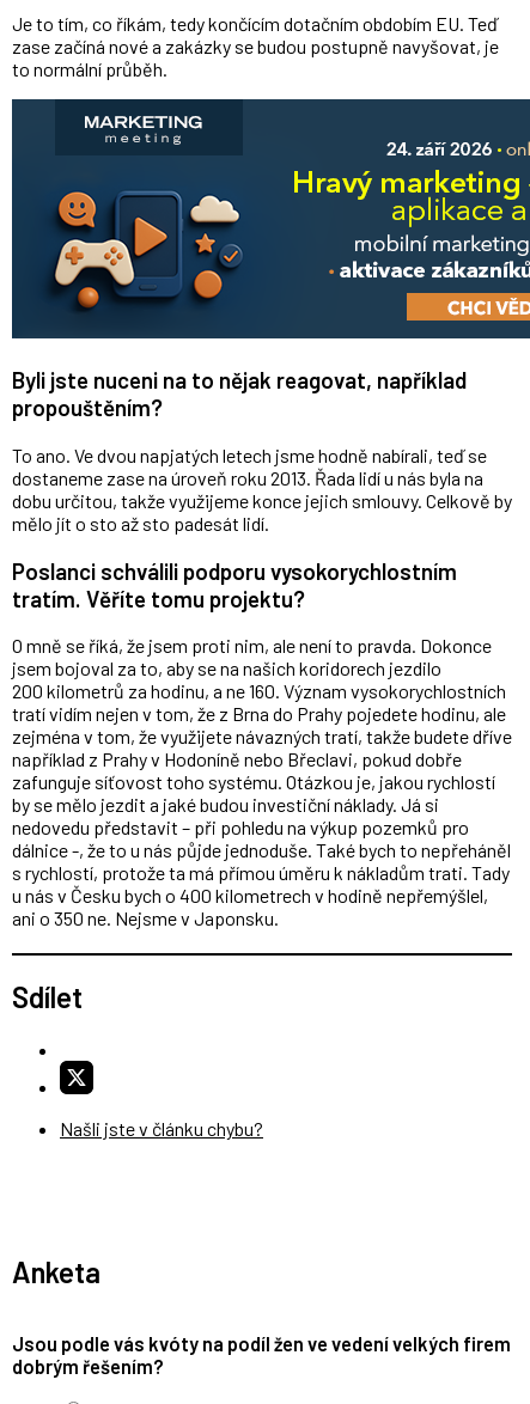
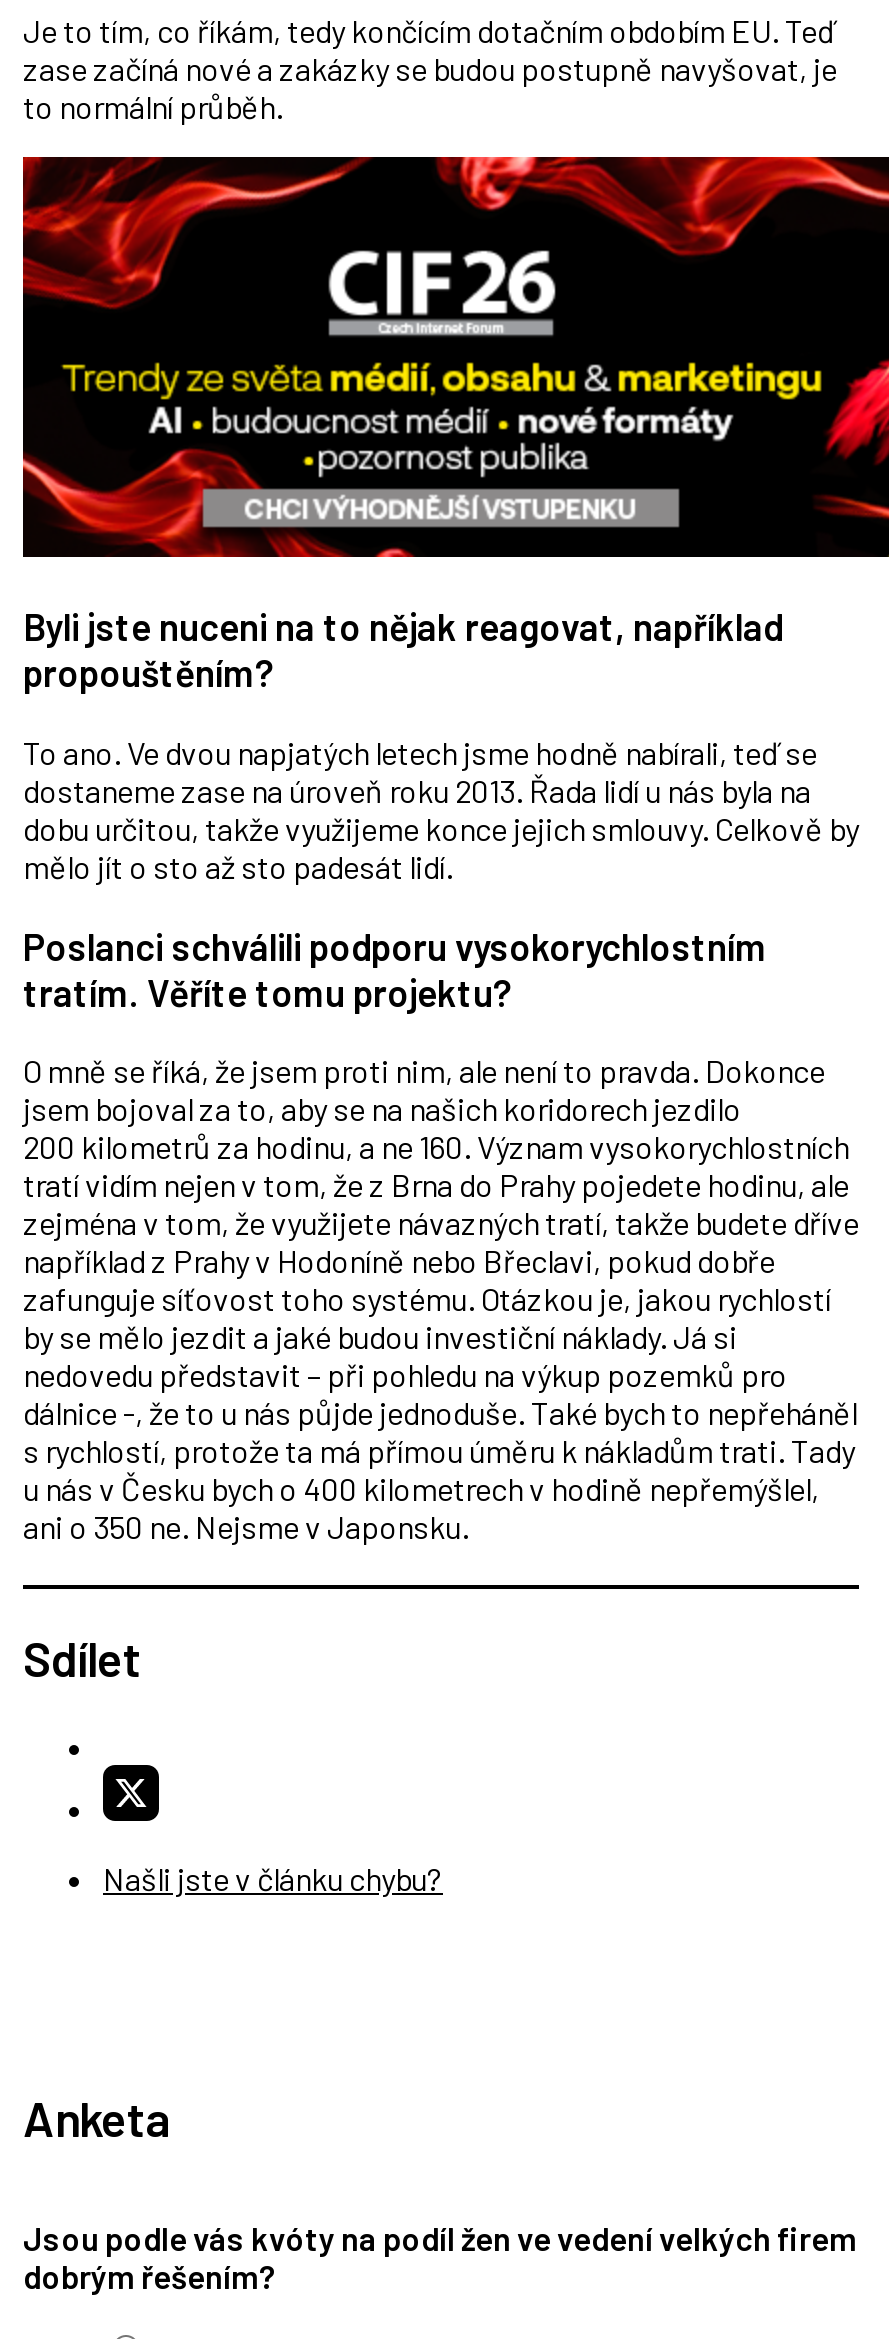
[11,98,526,340] [image] -> [21,155,883,559] [image]

